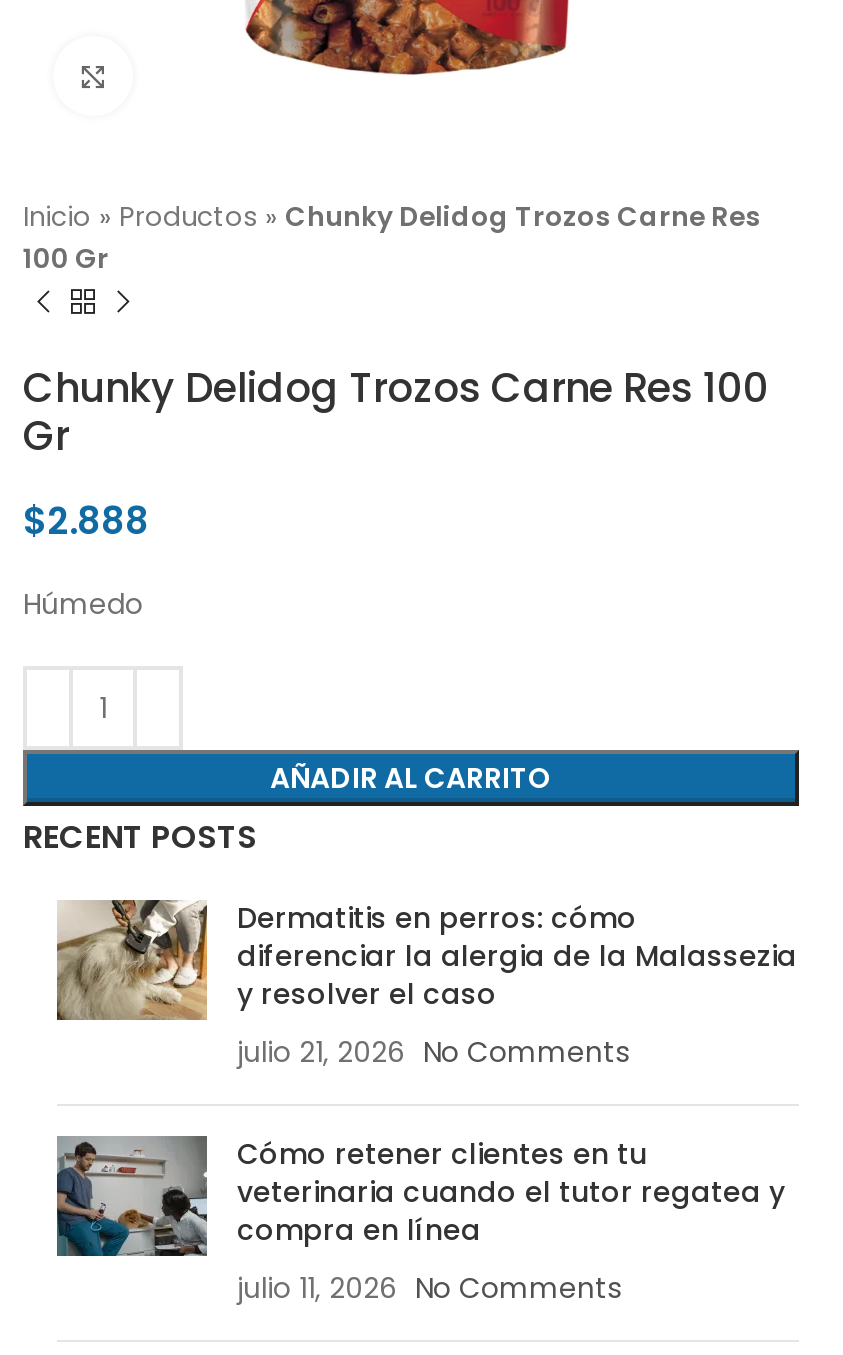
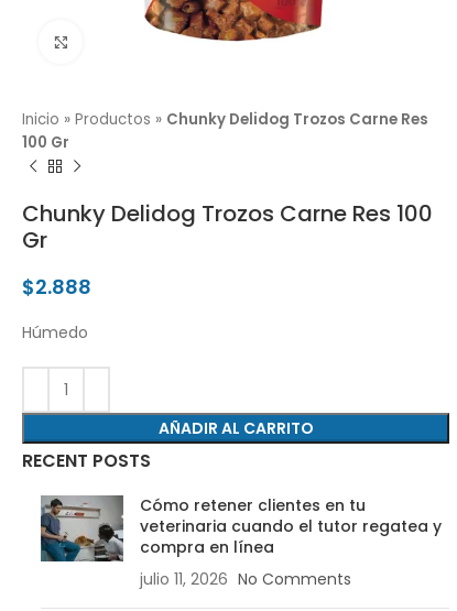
[55,898,797,1072] [image] | Dermatitis en perros: cómo | diferenciar la alergia de la Malassezia | y resolver el caso | julio 21, 2026 No Comments -> none

